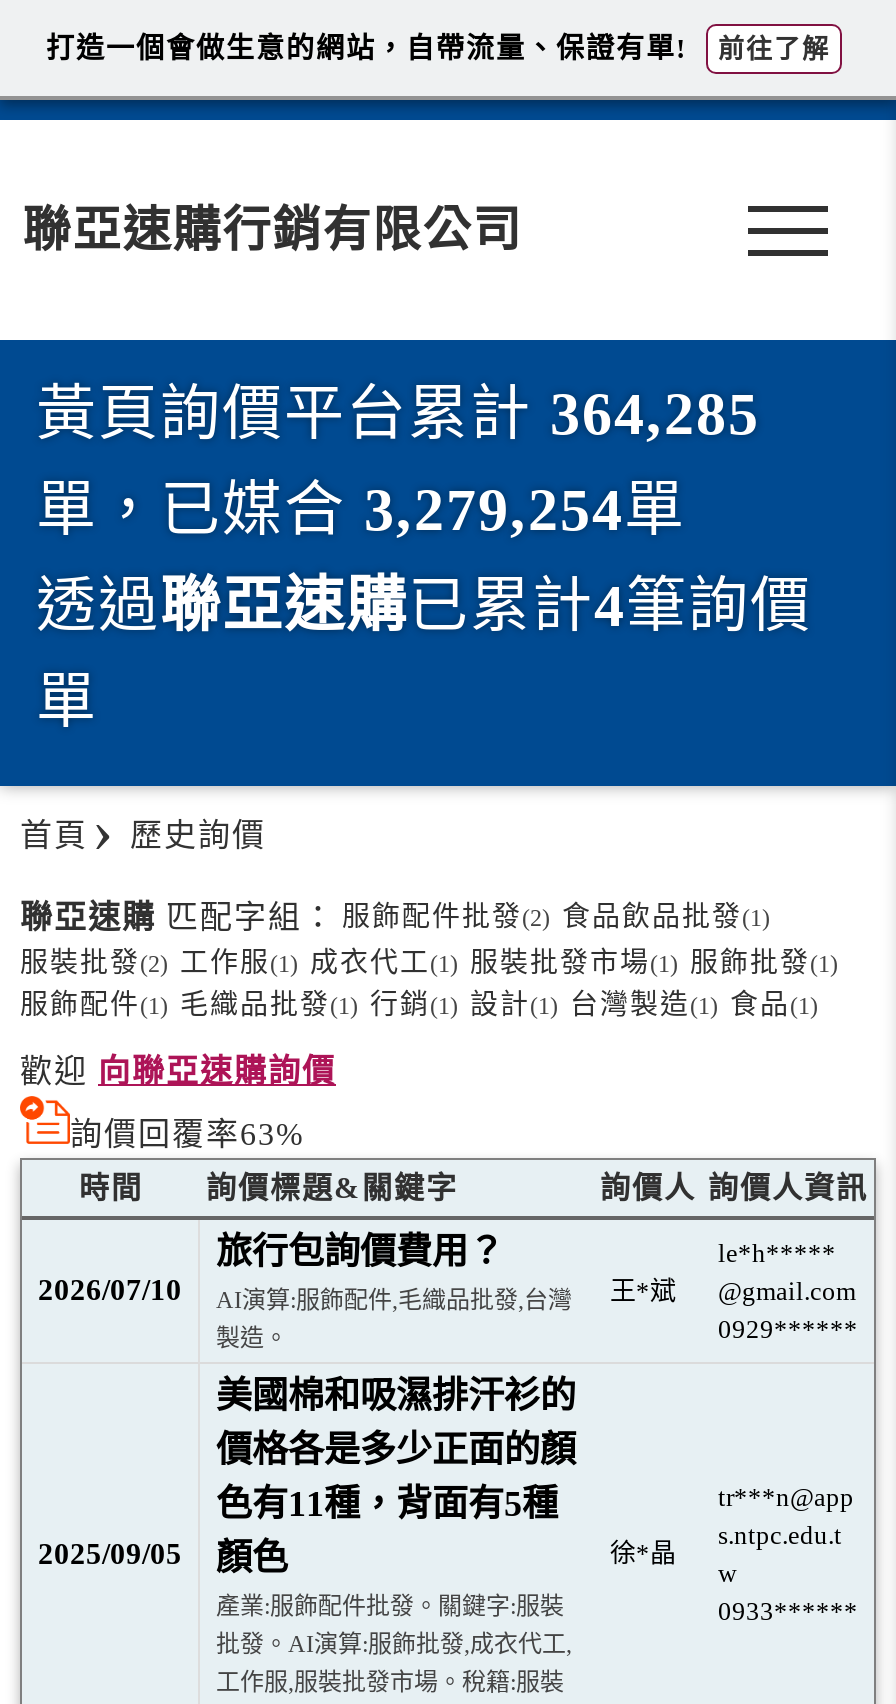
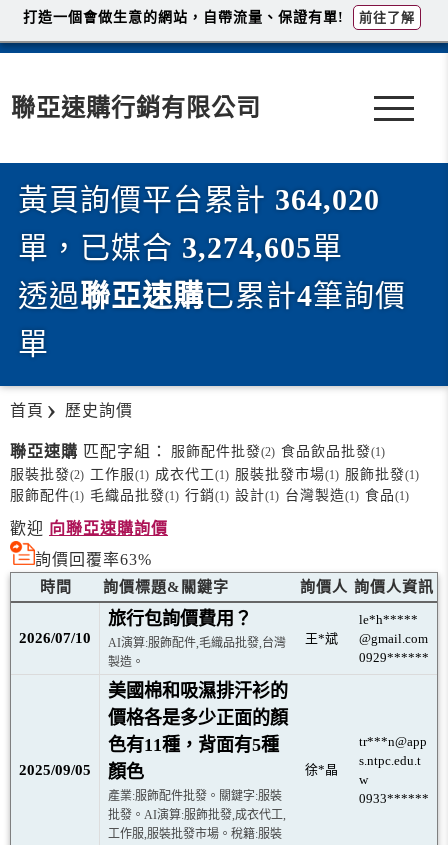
[36,380,760,446] 黃頁詢價平台累計364,285 -> [18,183,380,216] 黃頁詢價平台累計364,020
[36,476,686,542] 單，已媒合3,279,254單 -> [18,231,343,264] 單，已媒合3,274,605單

